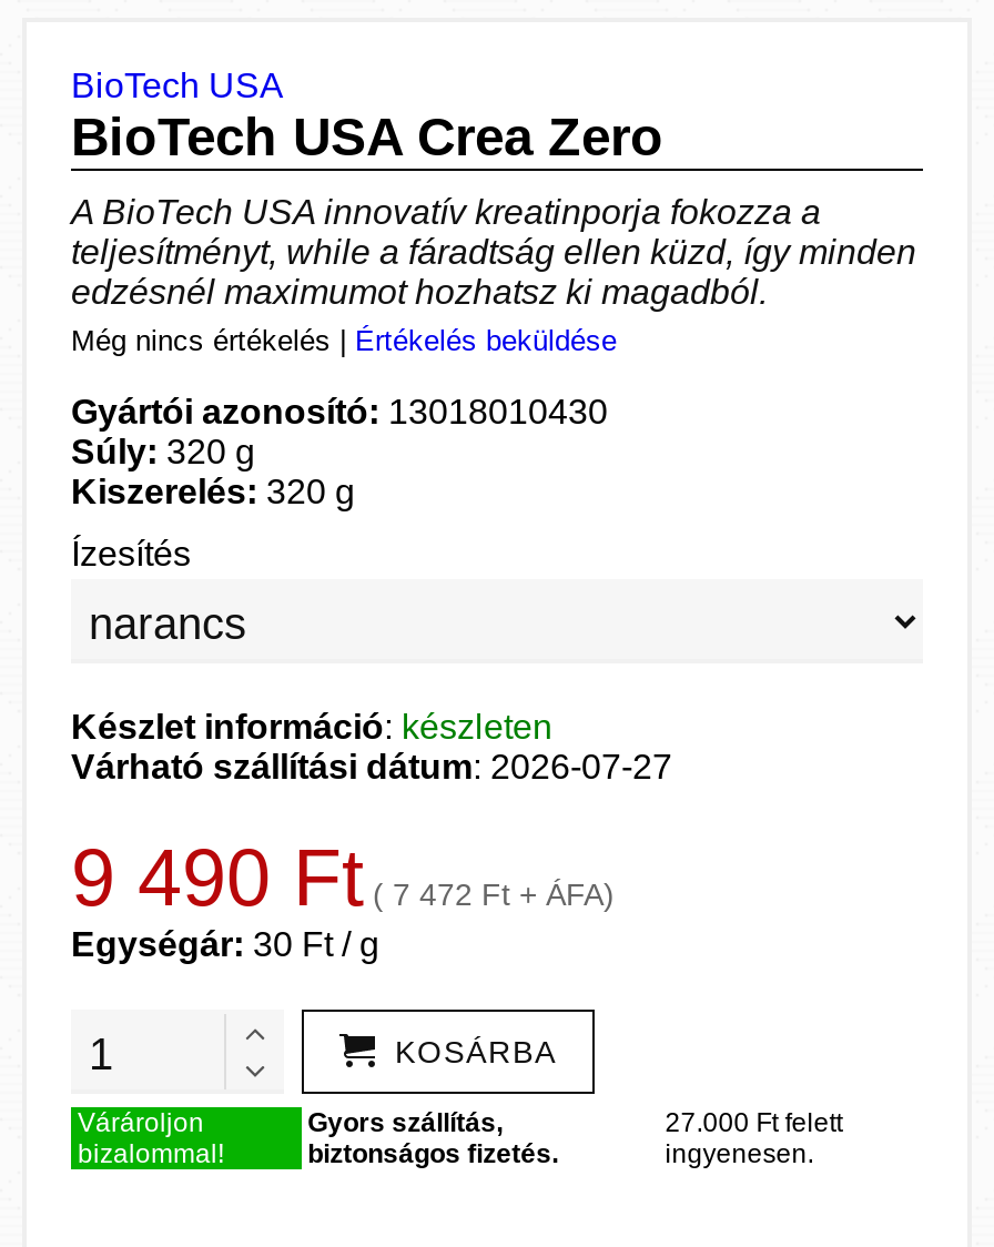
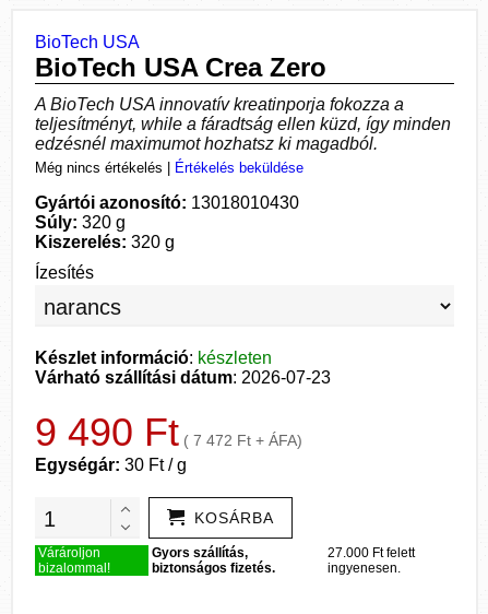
[71,748,672,785] Várható szállítási dátum: 2026-07-27 -> [35,368,331,387] Várható szállítási dátum: 2026-07-23

